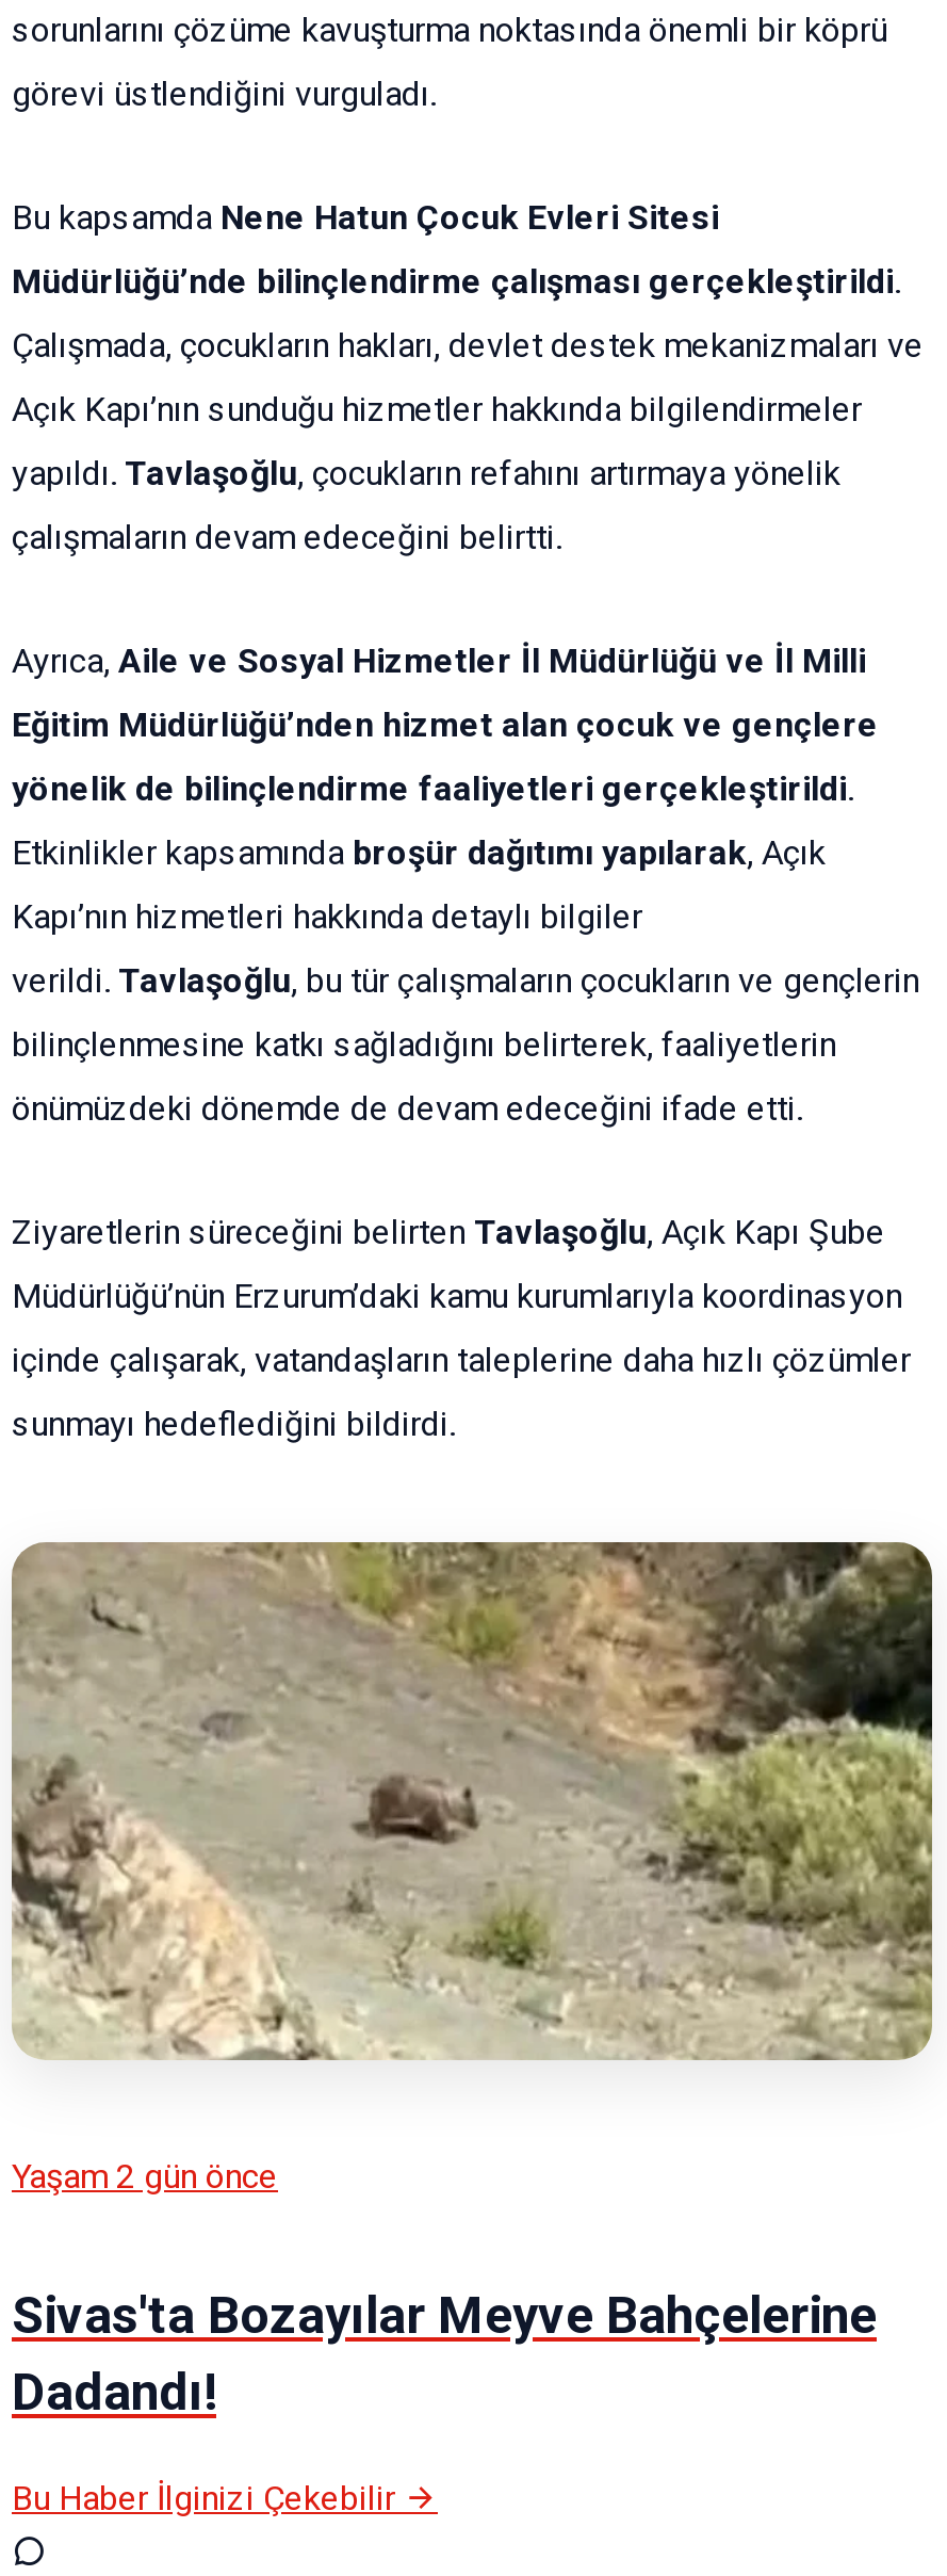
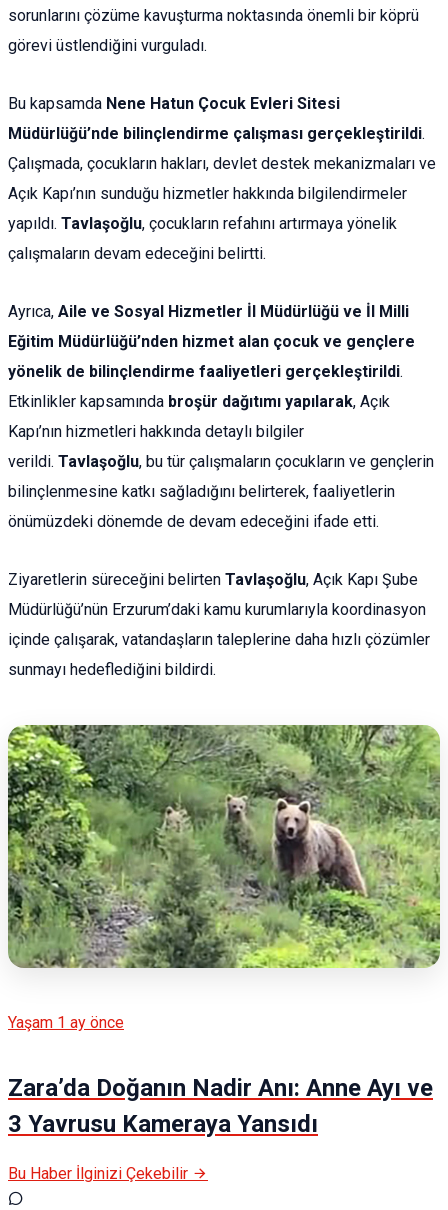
[10,1540,934,2062] [image] -> [7,724,441,969] [image]
[12,2155,278,2196] Yaşam 2 gün önce -> [8,1013,124,1032] Yaşam 1 ay önce
[12,2285,877,2422] Sivas'ta Bozayılar Meyve Bahçelerine | Dadandı! -> [8,1074,433,1138] Zara’da Doğanın Nadir Anı: Anne Ayı ve | 3 Yavrusu Kameraya Yansıdı

